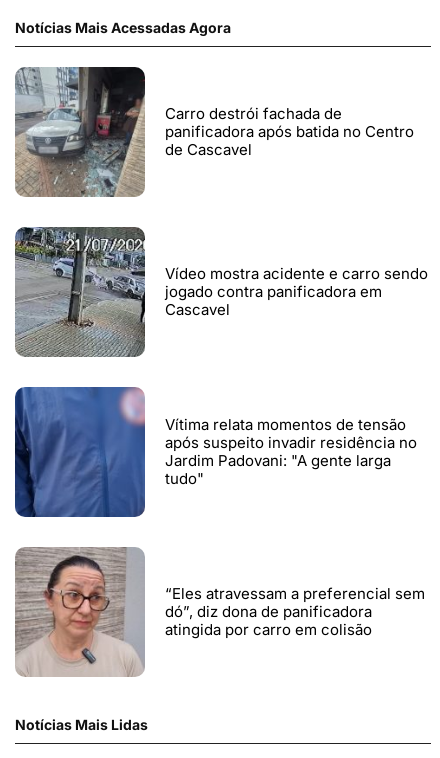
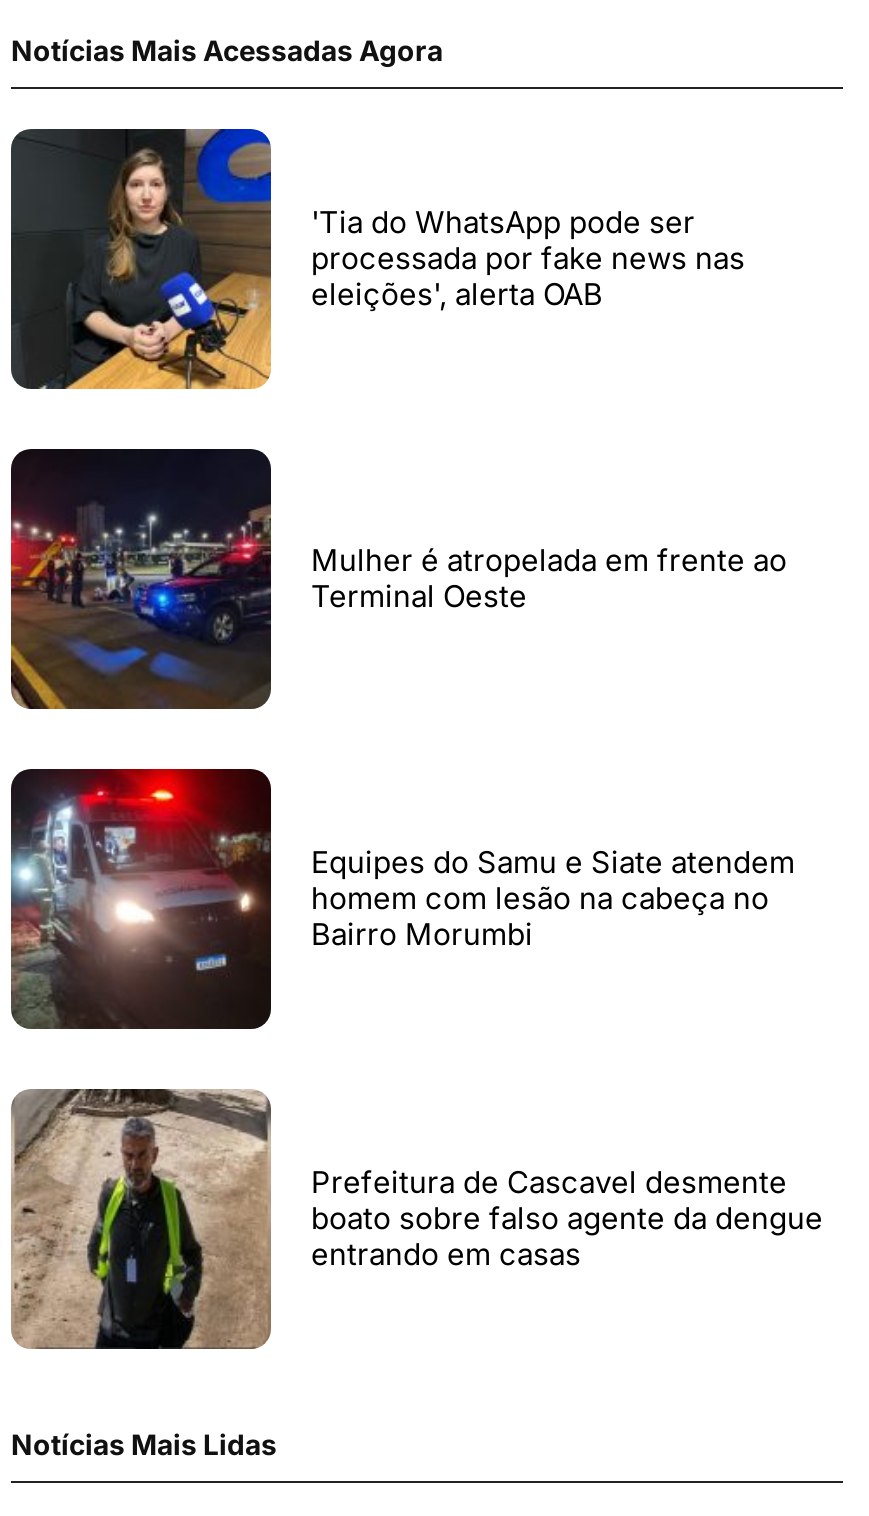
[14,66,414,198] [image] | Carro destrói fachada de | panificadora após batida no Centro | de Cascavel -> [11,127,745,391] [image] | 'Tia do WhatsApp pode ser | processada por fake news nas | eleições', alerta OAB
[14,226,428,358] [image] | Vídeo mostra acidente e carro sendo | jogado contra panificadora em | Cascavel -> [9,447,787,711] [image] | Mulher é atropelada em frente ao | Terminal Oeste
[14,386,417,518] [image] | Vítima relata momentos de tensão | após suspeito invadir residência no | Jardim Padovani: "A gente larga | tudo" -> [9,767,795,1031] [image] | Equipes do Samu e Siate atendem | homem com lesão na cabeça no | Bairro Morumbi
[16,547,425,677] [image] | “Eles atravessam a preferencial sem | dó”, diz dona de panificadora | atingida por carro em colisão -> [11,1089,823,1351] [image] | Prefeitura de Cascavel desmente | boato sobre falso agente da dengue | entrando em casas

